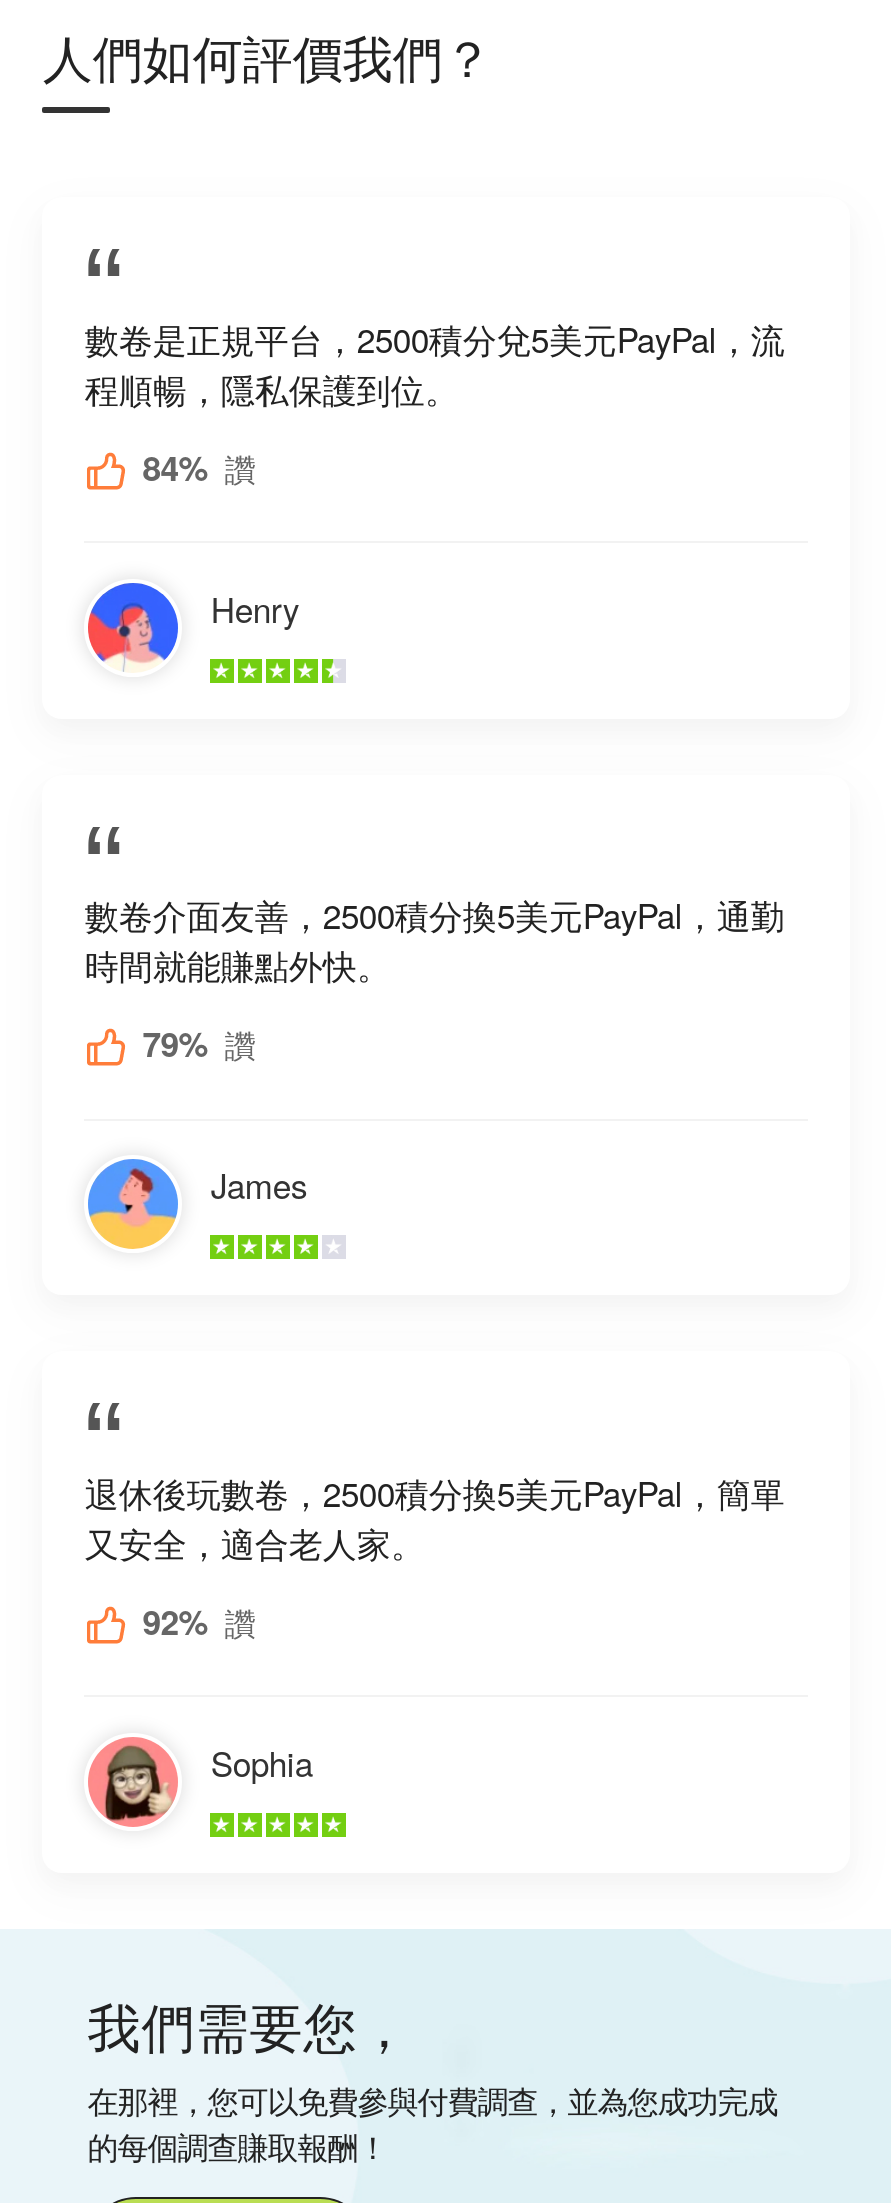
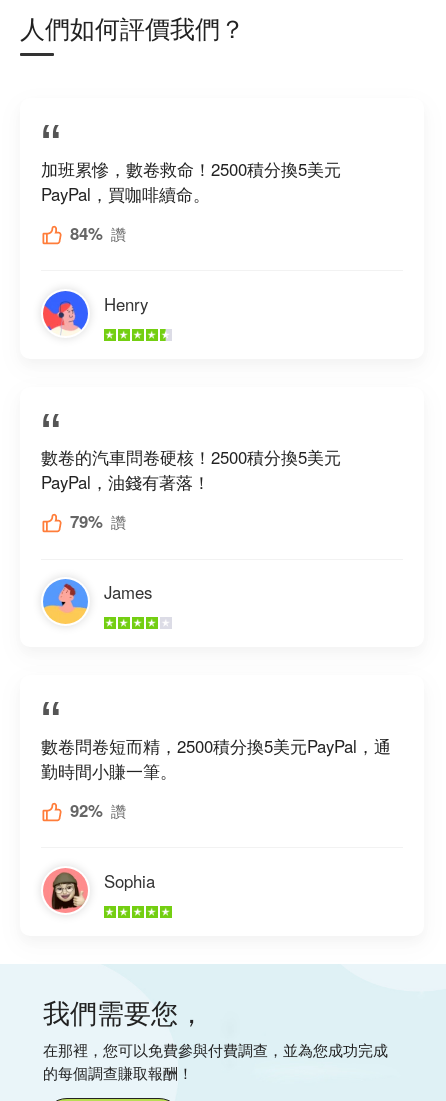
[85,314,785,412] 數卷是正規平台，2500積分兌5美元PayPal，流 | 程順暢，隱私保護到位。 -> [41,156,341,205] 加班累慘，數卷救命！2500積分換5美元 | PayPal，買咖啡續命。
[85,891,785,989] 數卷介面友善，2500積分換5美元PayPal，通勤 | 時間就能賺點外快。 -> [41,445,341,494] 數卷的汽車問卷硬核！2500積分換5美元 | PayPal，油錢有著落！
[85,1468,785,1566] 退休後玩數卷，2500積分換5美元PayPal，簡單 | 又安全，適合老人家。 -> [41,733,391,782] 數卷問卷短而精，2500積分換5美元PayPal，通 | 勤時間小賺一筆。

